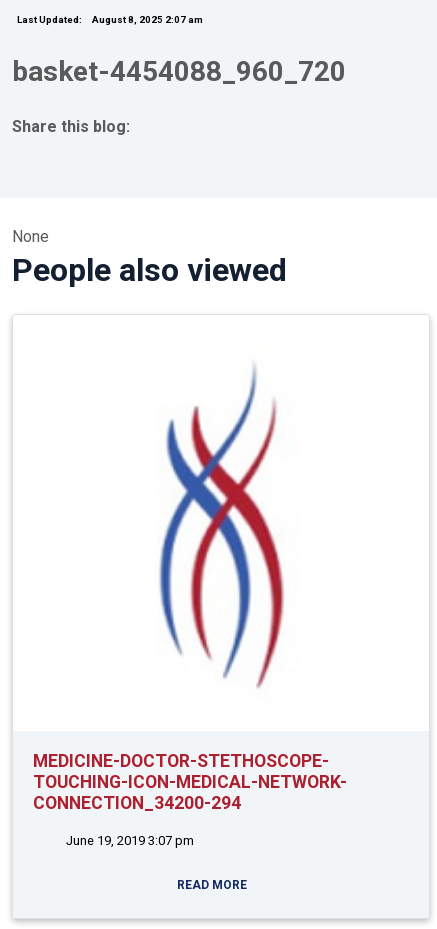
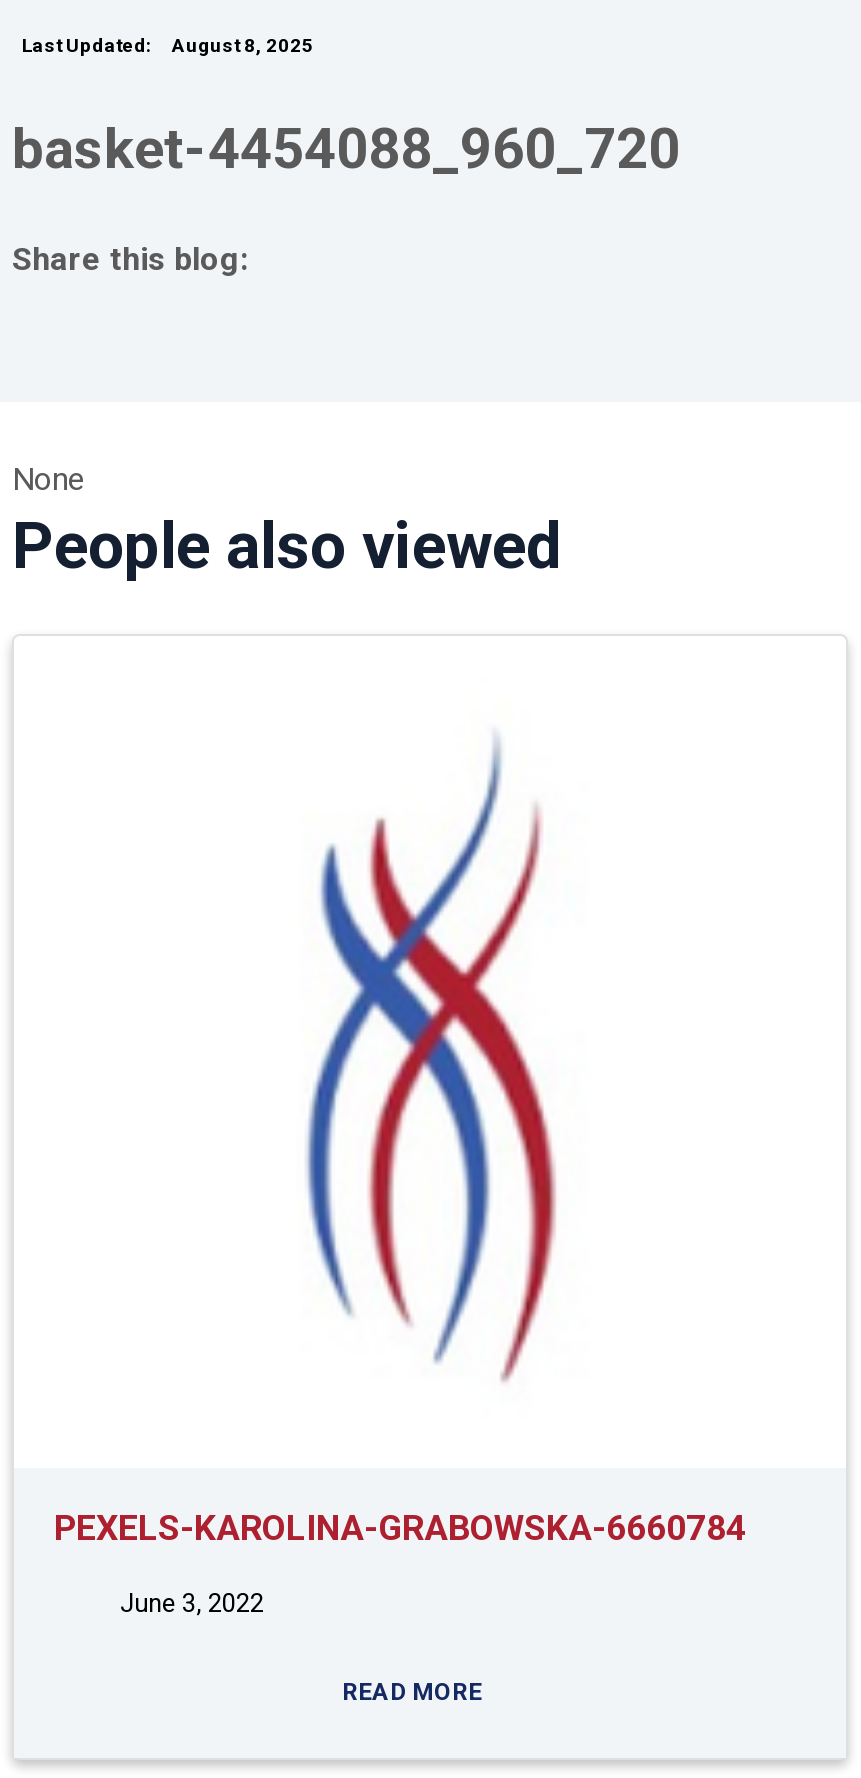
[17,14,203,25] Last Updated: August 8, 2025 2:07 am -> [22,34,314,56] Last Updated: August 8, 2025
[33,751,347,813] MEDICINE-DOCTOR-STETHOSCOPE- | TOUCHING-ICON-MEDICAL-NETWORK- | CONNECTION_34200-294 -> [54,1508,746,1548] PEXELS-KAROLINA-GRABOWSKA-6660784
[63,833,194,848] June 19, 2019 3:07 pm -> [114,1588,264,1618] June 3, 2022

